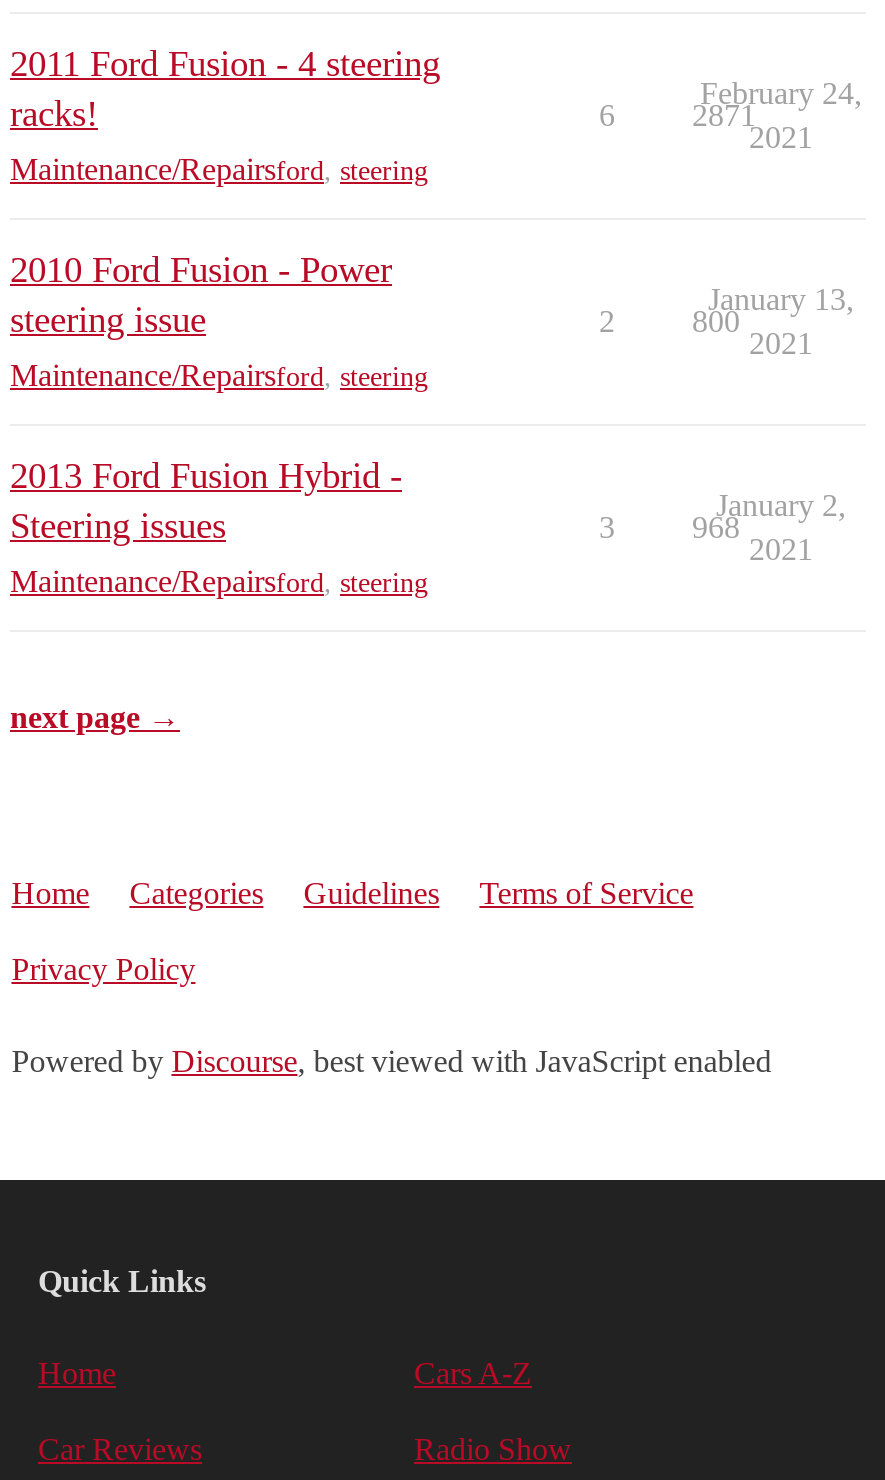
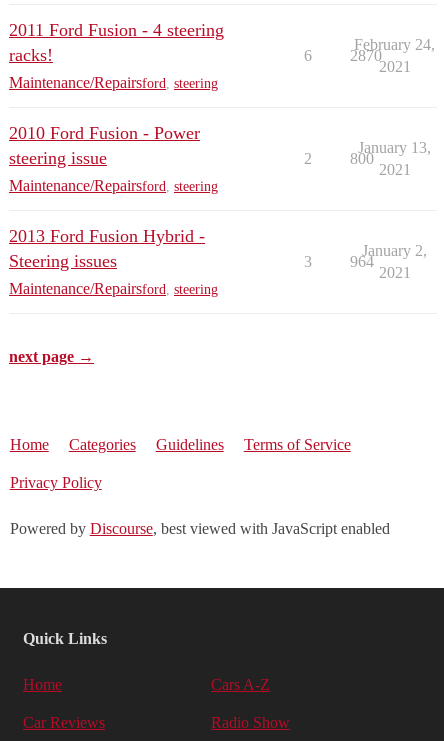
[692,98,756,132] 2871 -> [350,47,382,64] 2870
[692,510,740,544] 968 -> [350,253,374,270] 964

